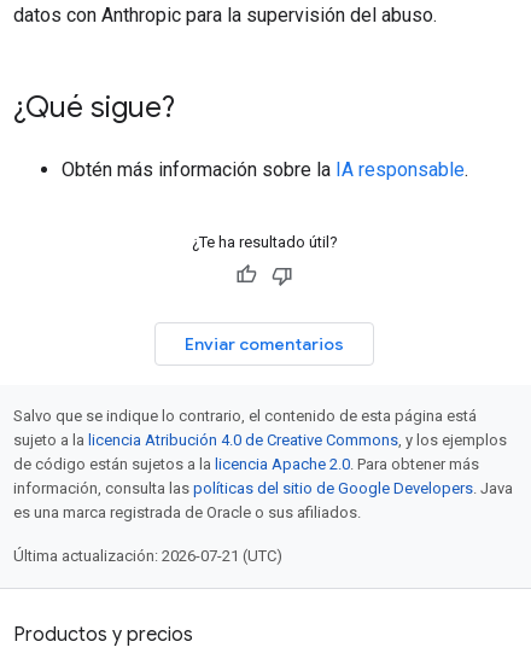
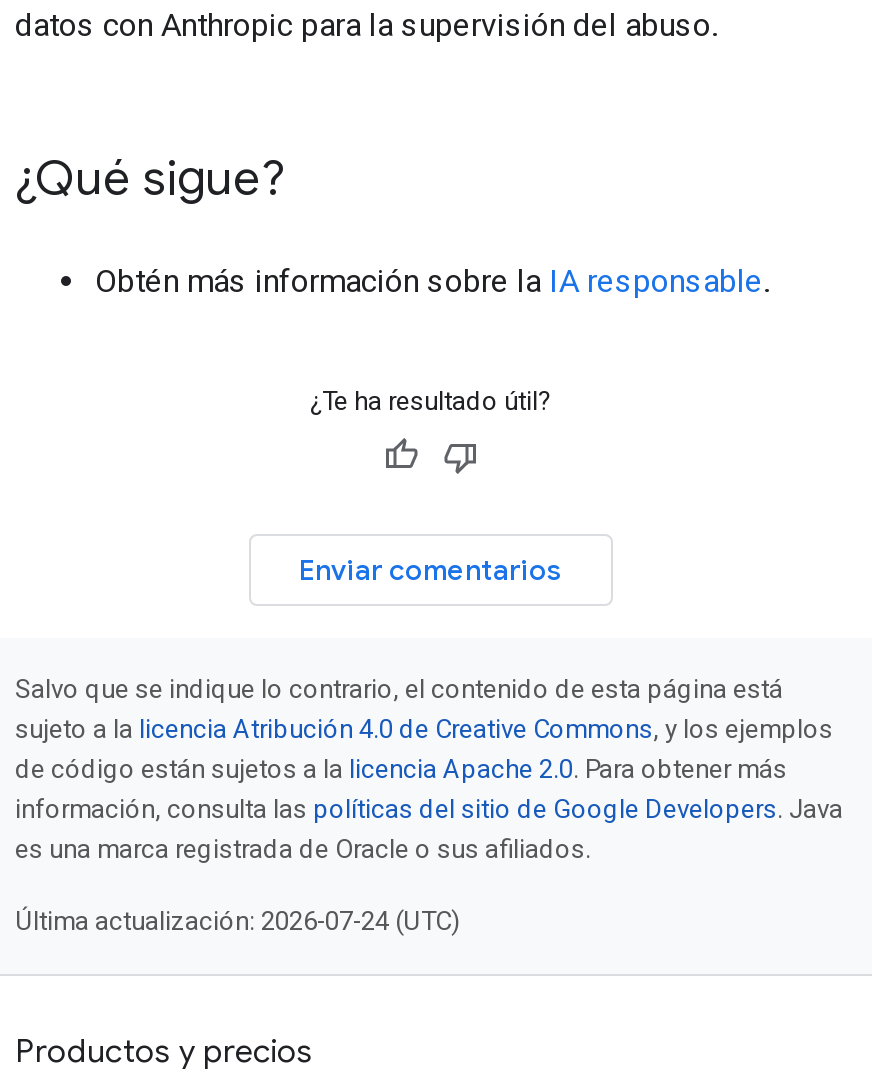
[13,547,282,565] Última actualización: 2026-07-21 (UTC) -> [15,906,461,936] Última actualización: 2026-07-24 (UTC)

